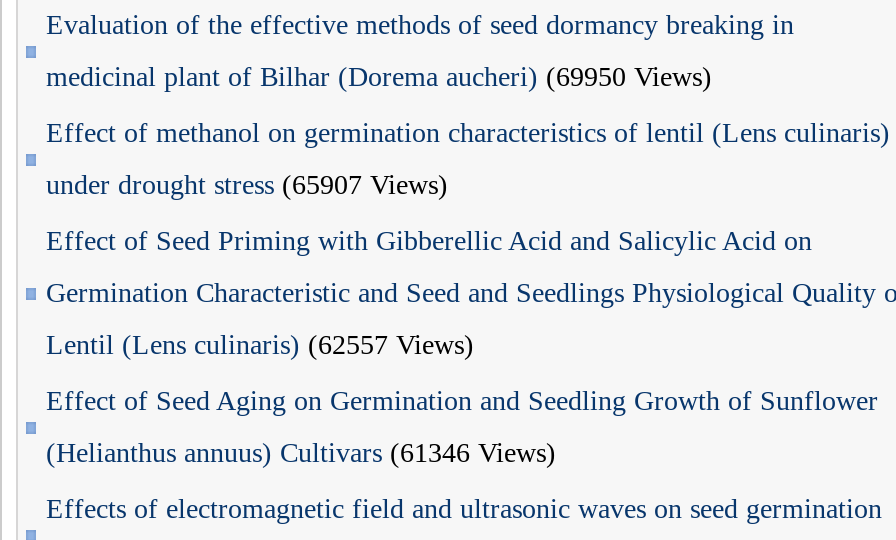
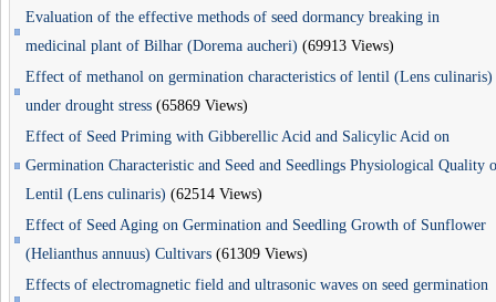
[46,62,712,92] medicinal plant of Bilhar (Dorema aucheri) (69950 Views) -> [25,38,394,54] medicinal plant of Bilhar (Dorema aucheri) (69913 Views)
[46,170,448,200] under drought stress (65907 Views) -> [25,98,248,114] under drought stress (65869 Views)
[46,330,474,360] Lentil (Lens culinaris) (62557 Views) -> [25,186,262,203] Lentil (Lens culinaris) (62514 Views)
[46,438,556,468] (Helianthus annuus) Cultivars (61346 Views) -> [25,246,308,262] (Helianthus annuus) Cultivars (61309 Views)

